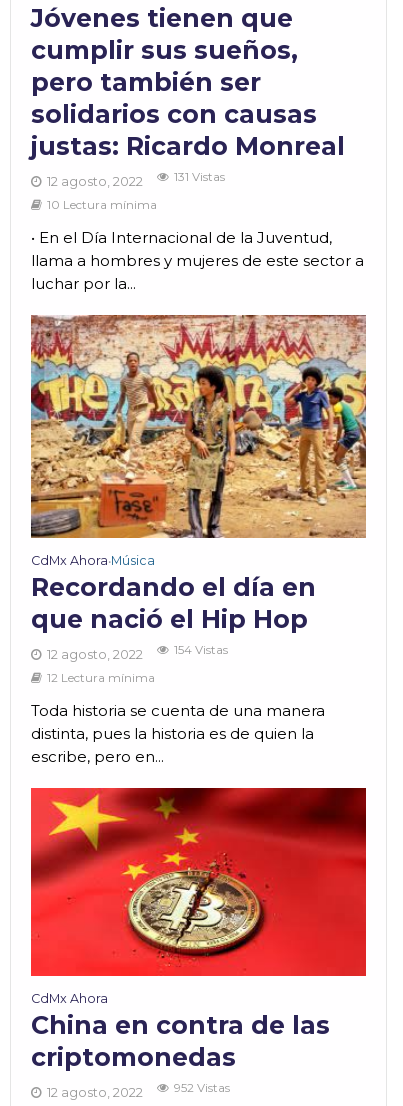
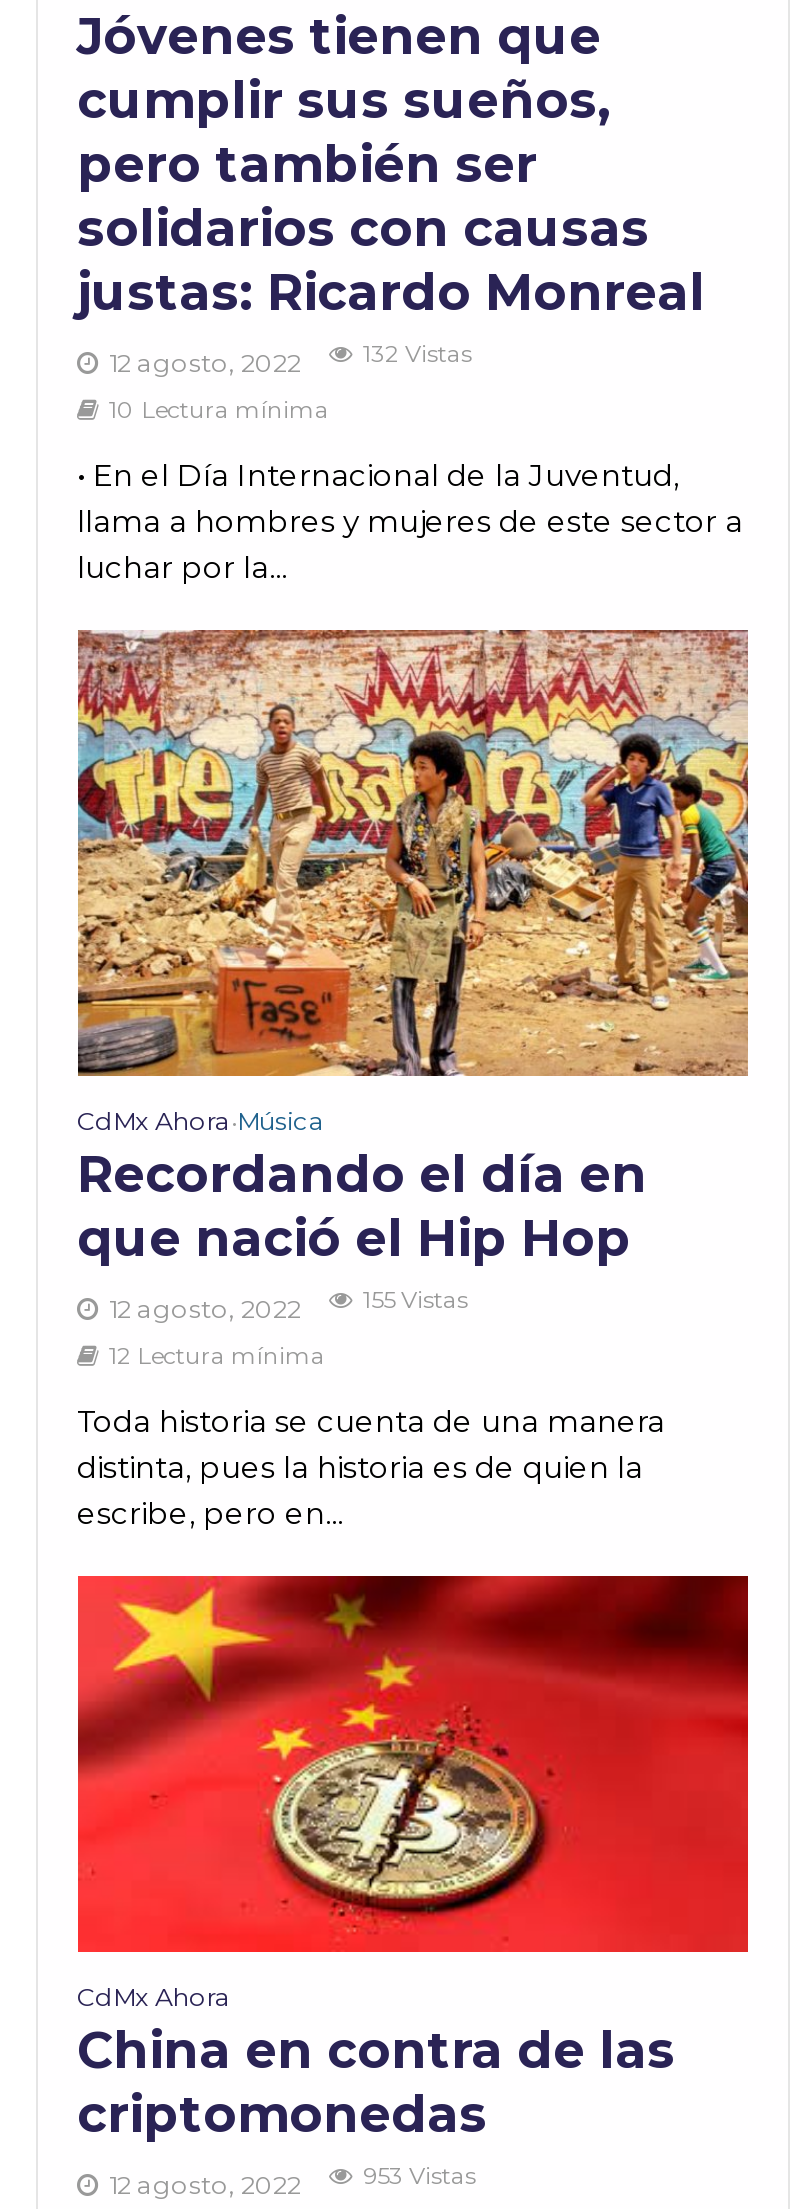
[173,170,224,184] 131 Vistas -> [363,339,471,367] 132 Vistas
[173,643,227,657] 154 Vistas -> [363,1285,467,1313] 155 Vistas
[173,1081,229,1095] 952 Vistas -> [363,2162,475,2190] 953 Vistas

